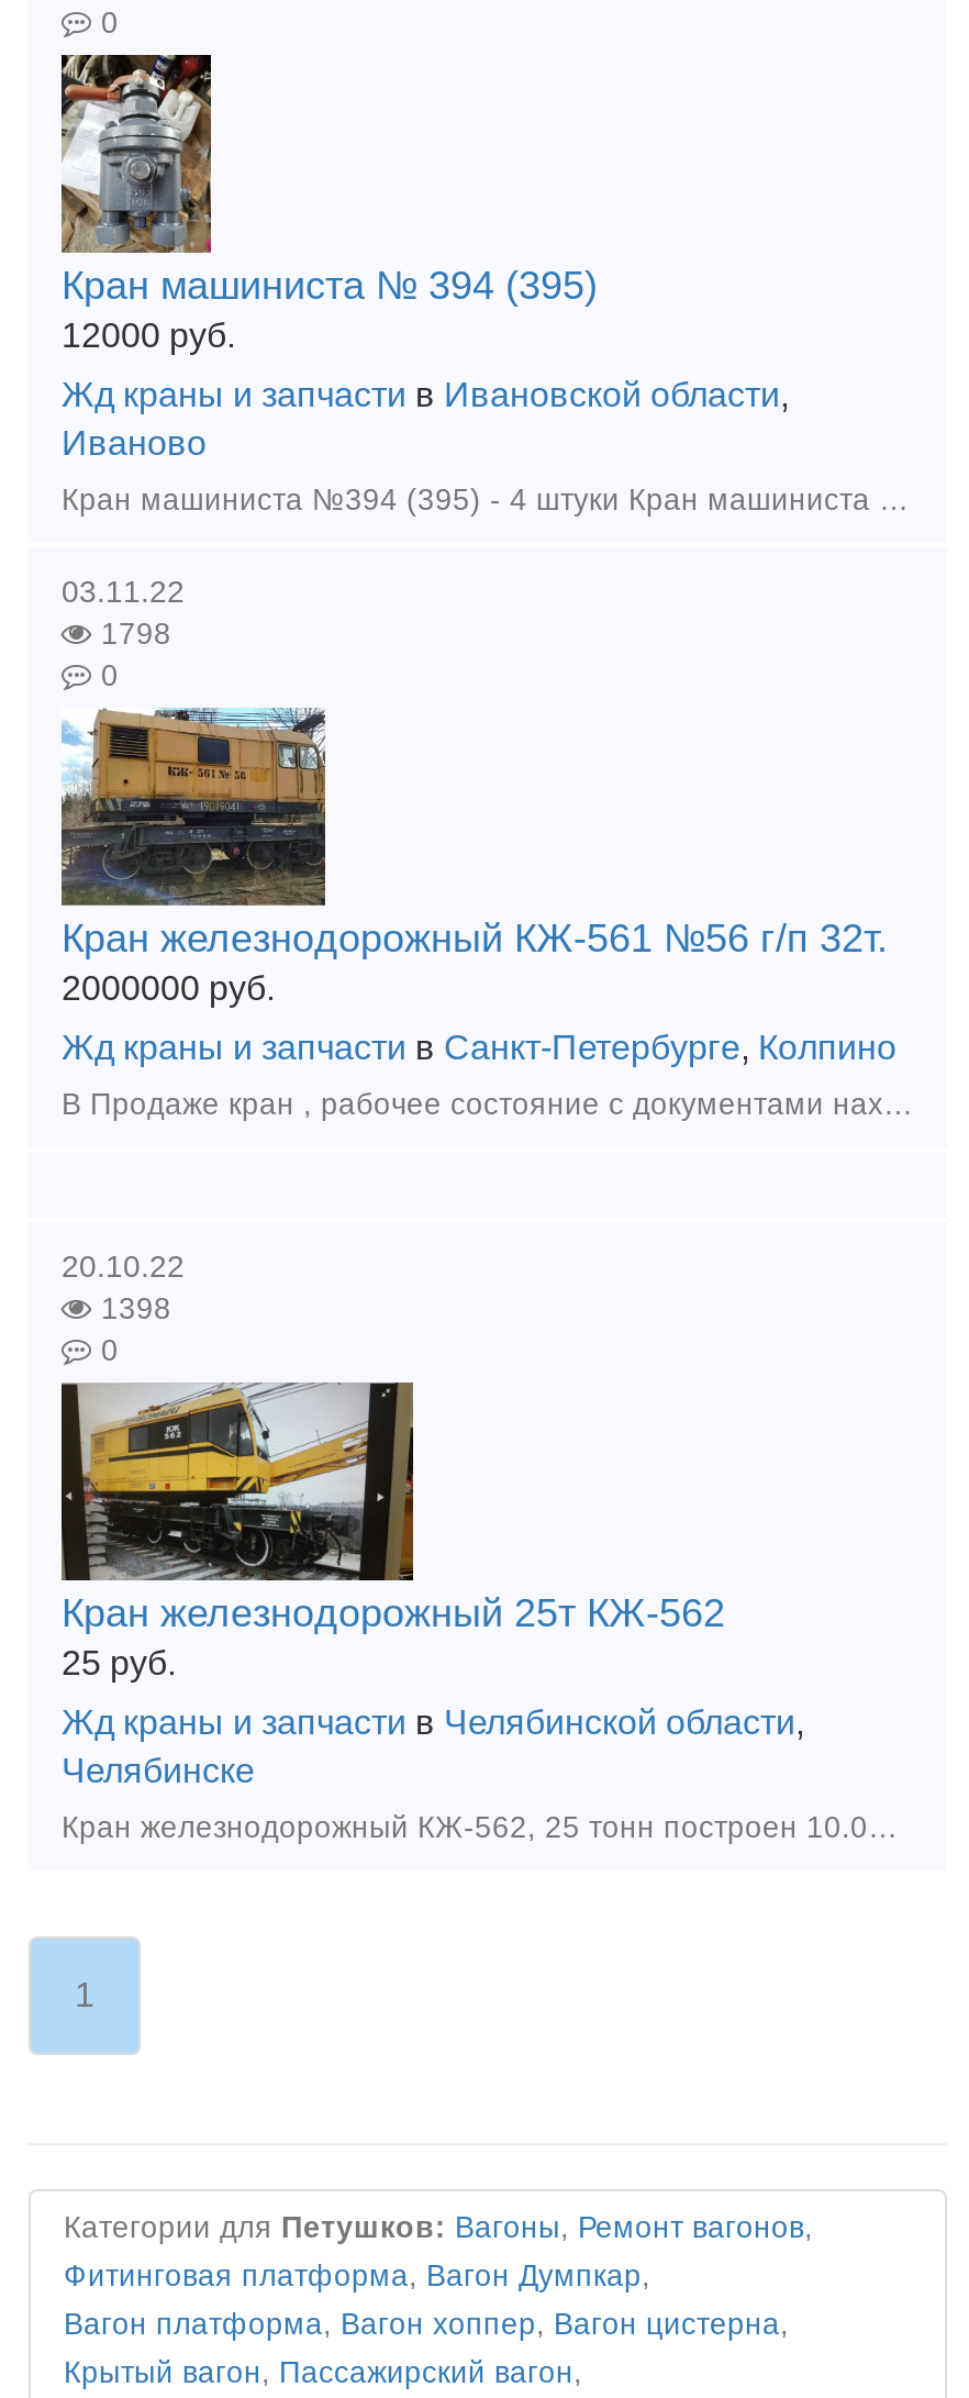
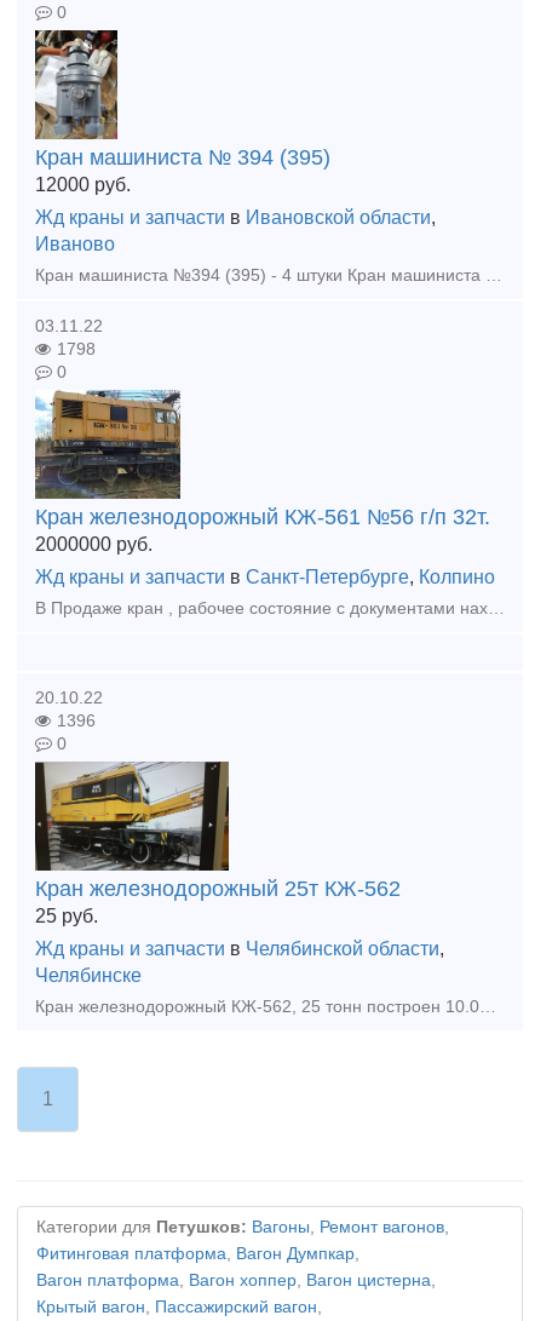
[92,1292,171,1325] 1398 -> [52,712,96,730] 1396

